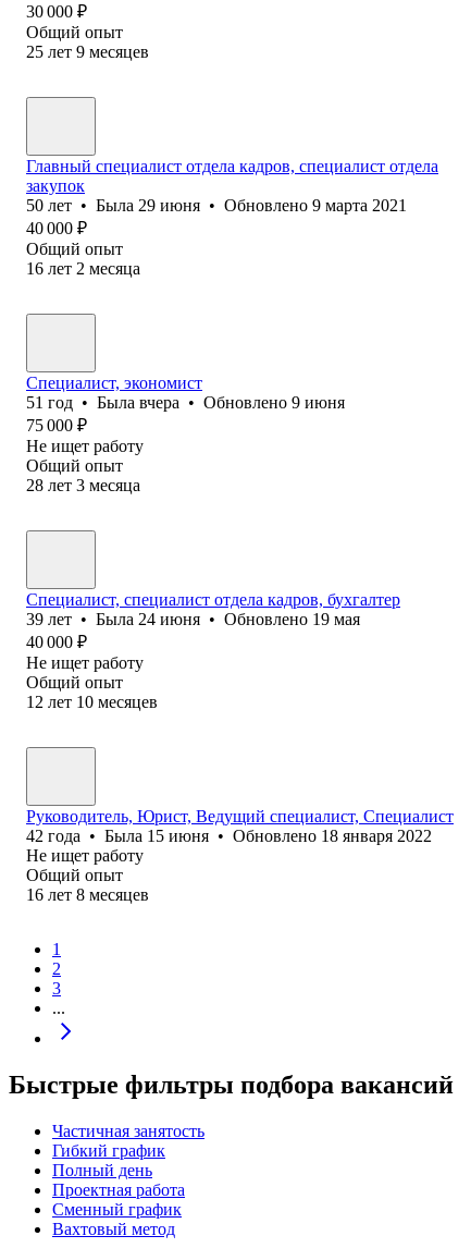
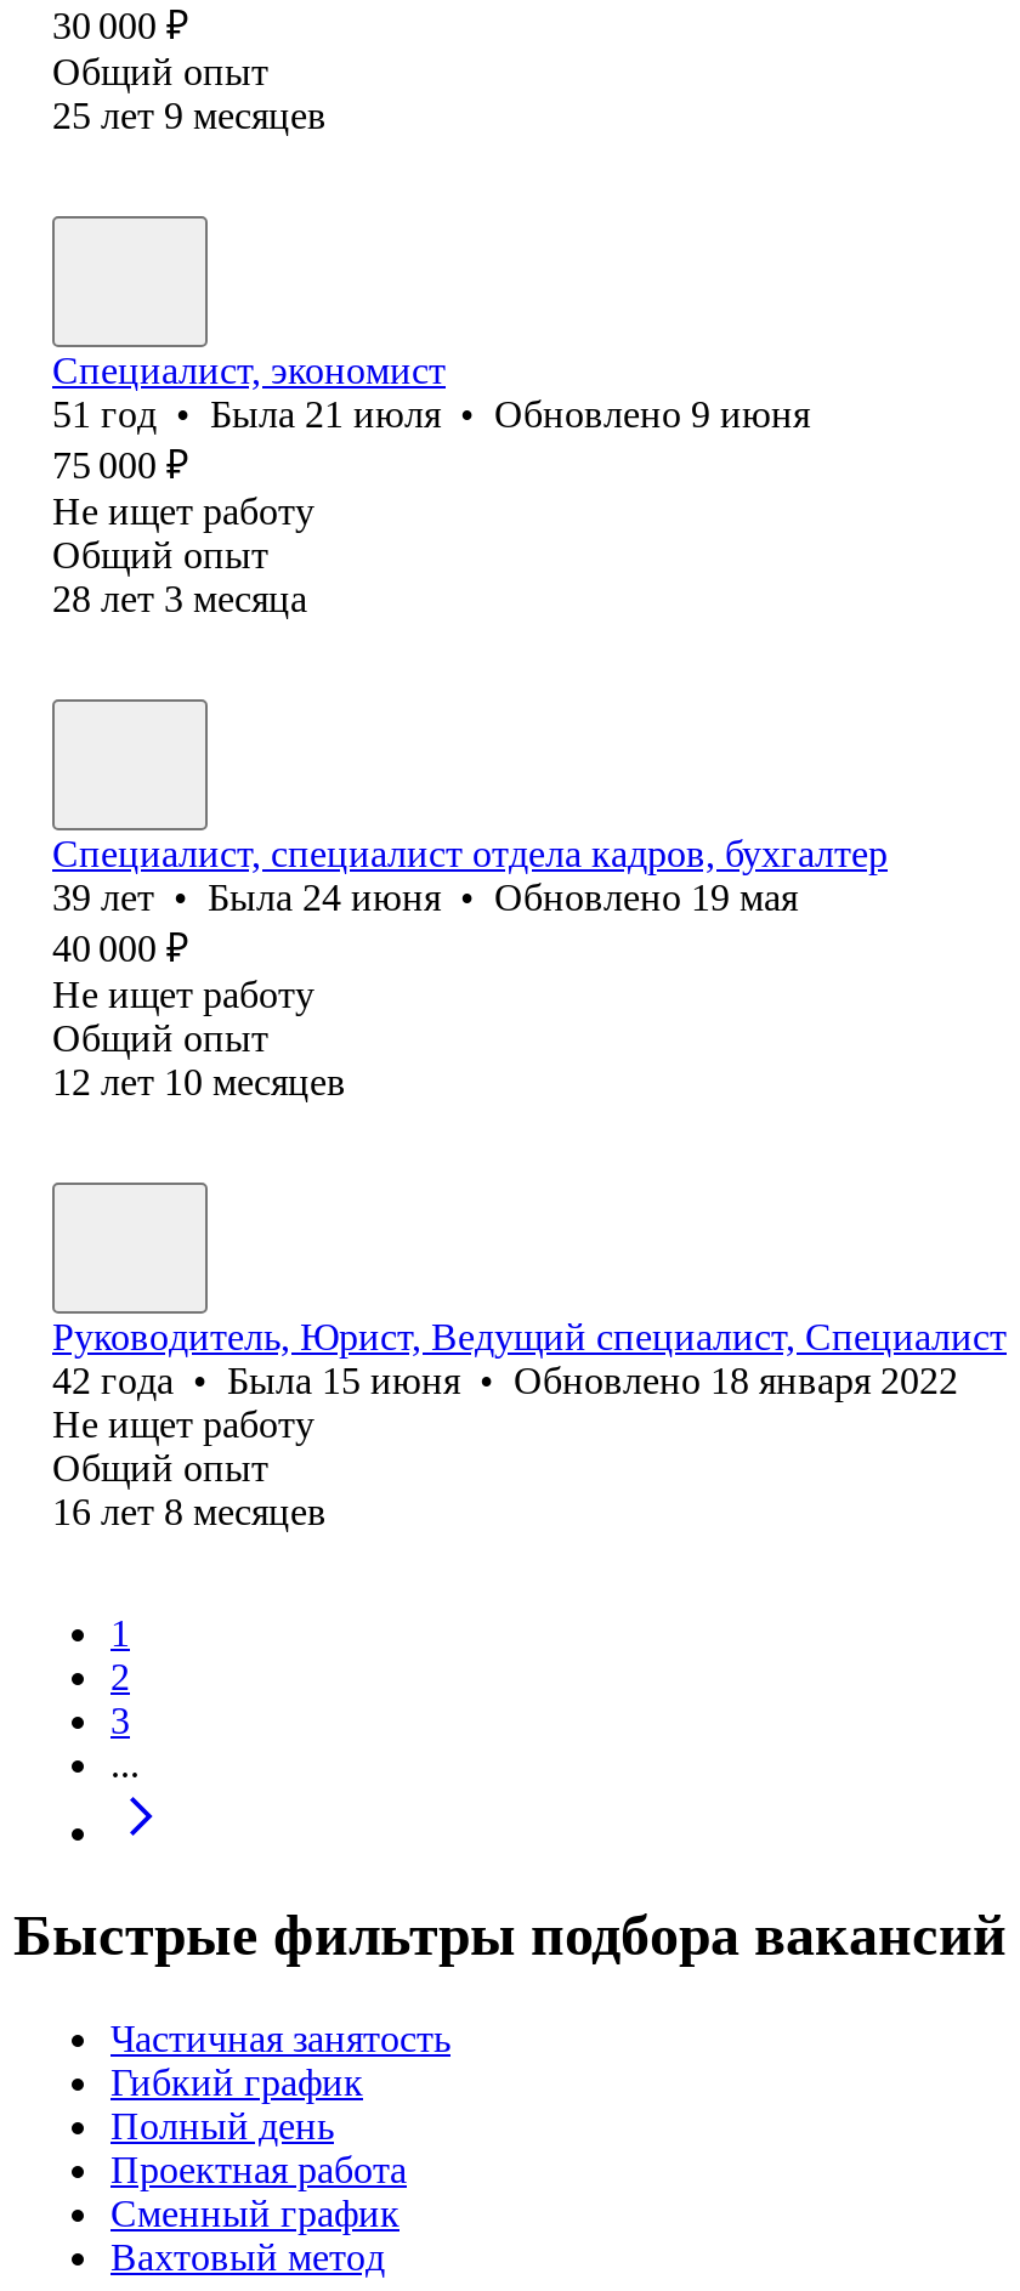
[26,157,438,278] Главный специалист отдела кадров, специалист отдела | закупок | 50 лет • Была 29 июня • Обновлено 9 марта 2021 | 40 000 ₽ | Общий опыт | 16 лет 2 месяца -> none
[26,393,345,412] 51 год • Была вчера • Обновлено 9 июня -> [52,393,810,434] 51 год • Была 21 июля • Обновлено 9 июня

